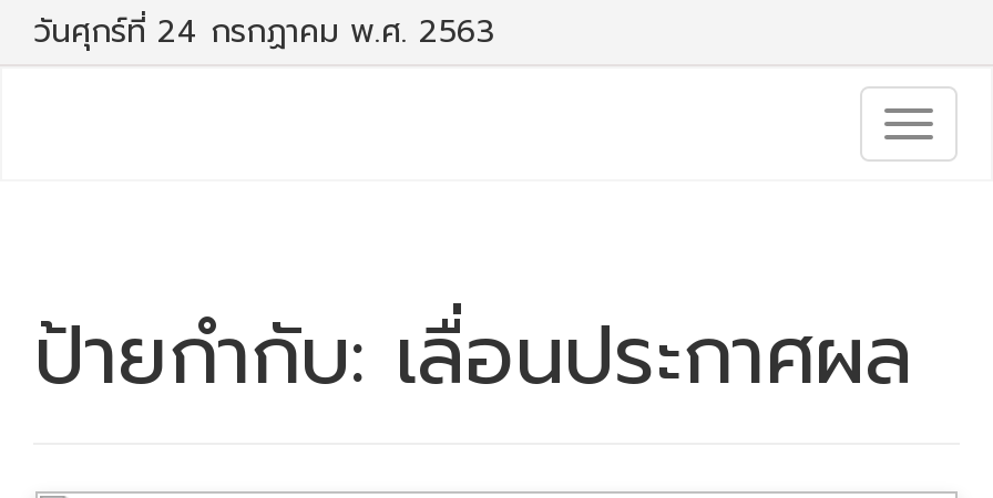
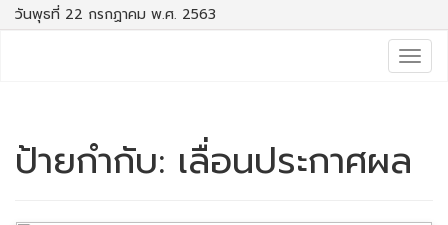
[33,9,494,55] วันศุกร์ที่ 24 กรกฏาคม พ.ศ. 2563 -> [15,4,216,25] วันพุธที่ 22 กรกฏาคม พ.ศ. 2563

